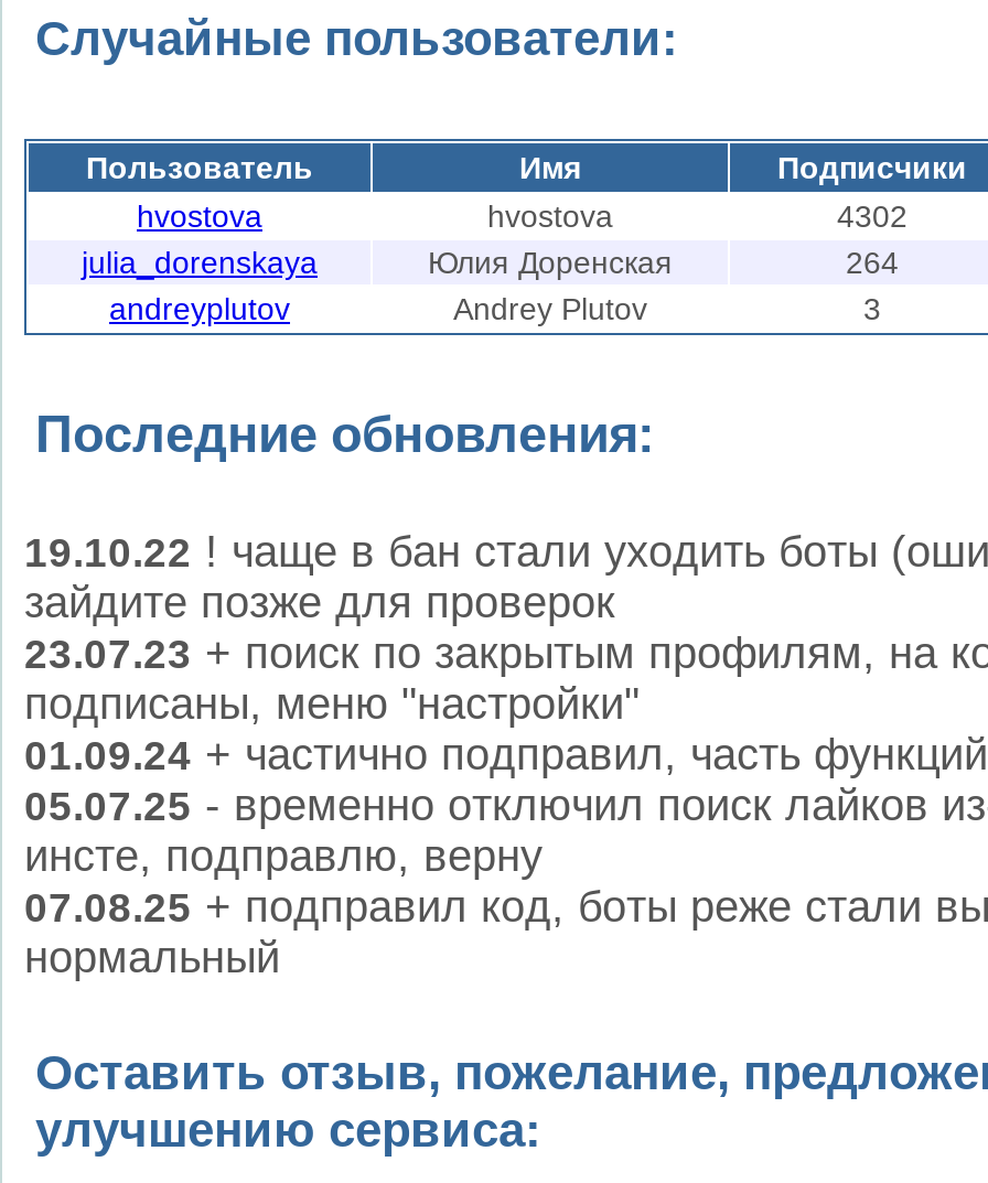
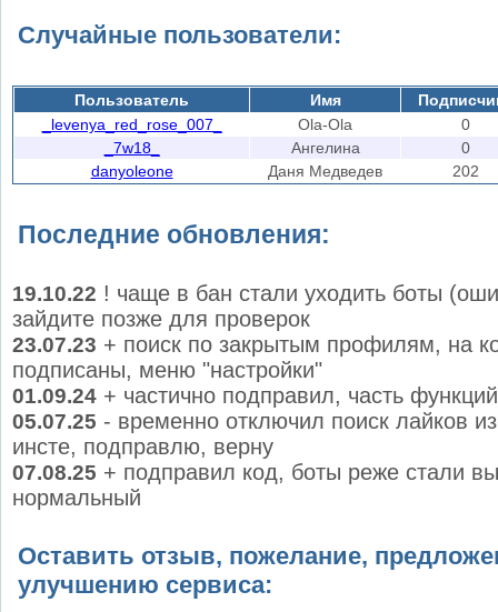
[82,198,908,326] hvostova | hvostova | 4302 | julia_dorenskaya | Юлия Доренская | 264 | andreyplutov | Andrey Plutov | 3 -> [42,116,479,180] _levenya_red_rose_007_ | Ola-Ola | 0 | _7w18_ | Ангелина | 0 | danyoleone | Даня Медведев | 202

